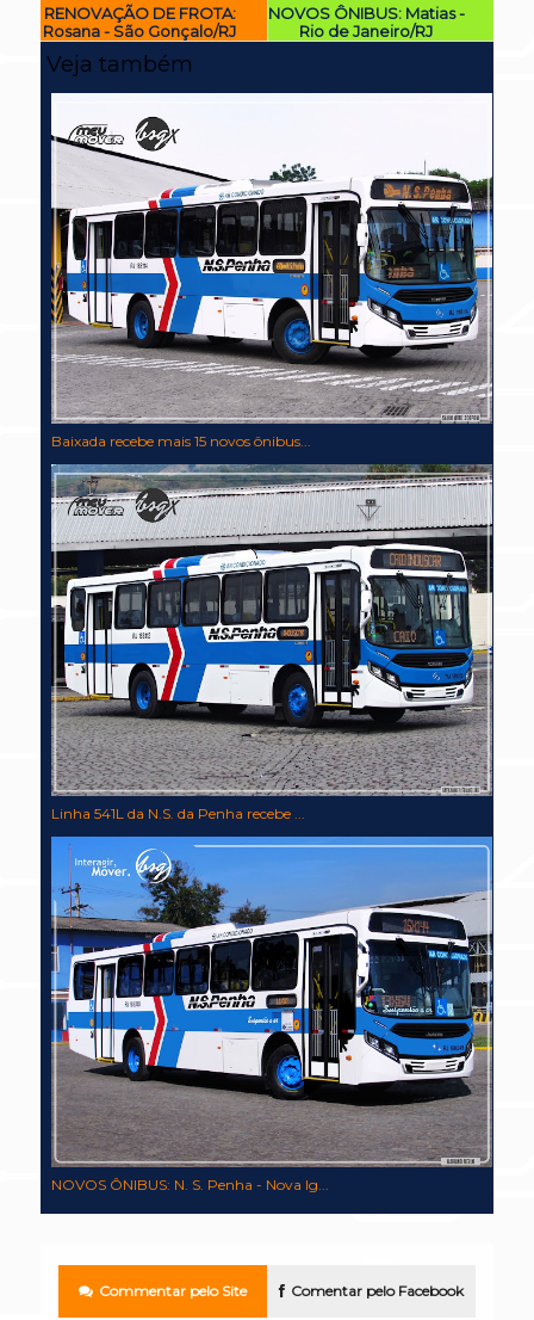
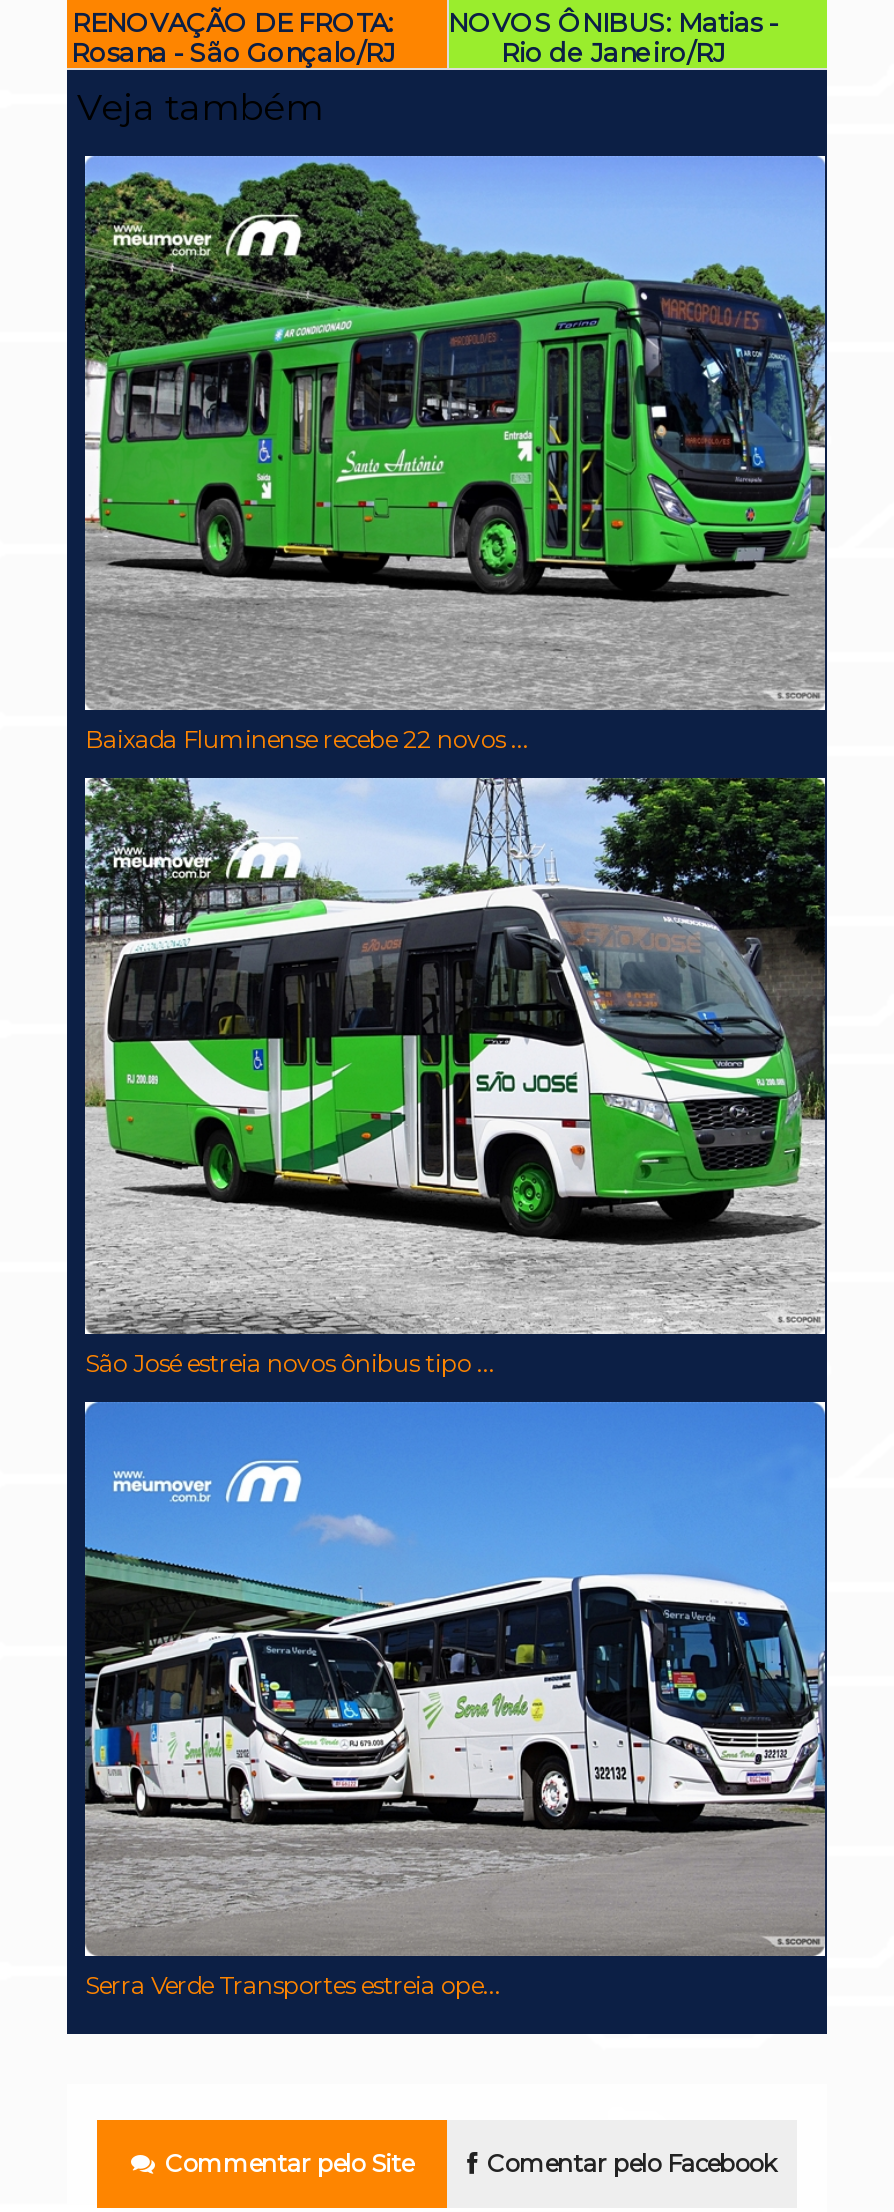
[50,92,493,450] [image] | Baixada recebe mais 15 novos ônibus... -> [83,154,827,755] [image] | Baixada Fluminense recebe 22 novos ...
[50,463,493,822] [image] | Linha 541L da N.S. da Penha recebe ... -> [83,778,827,1378] [image] | São José estreia novos ônibus tipo ...
[50,835,493,1194] [image] | NOVOS ÔNIBUS: N. S. Penha - Nova Ig... -> [83,1400,827,2001] [image] | Serra Verde Transportes estreia ope...

